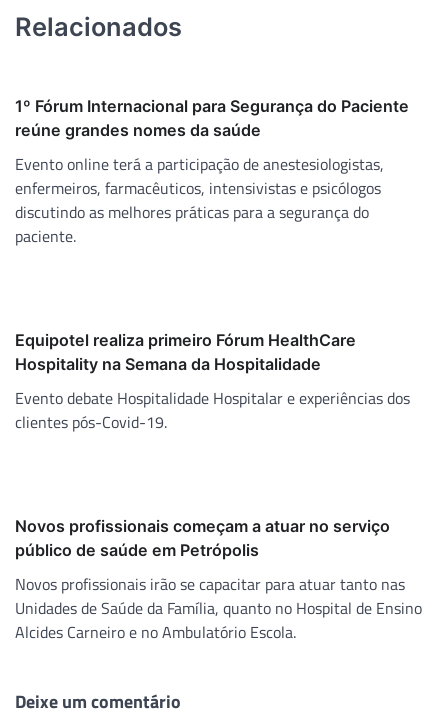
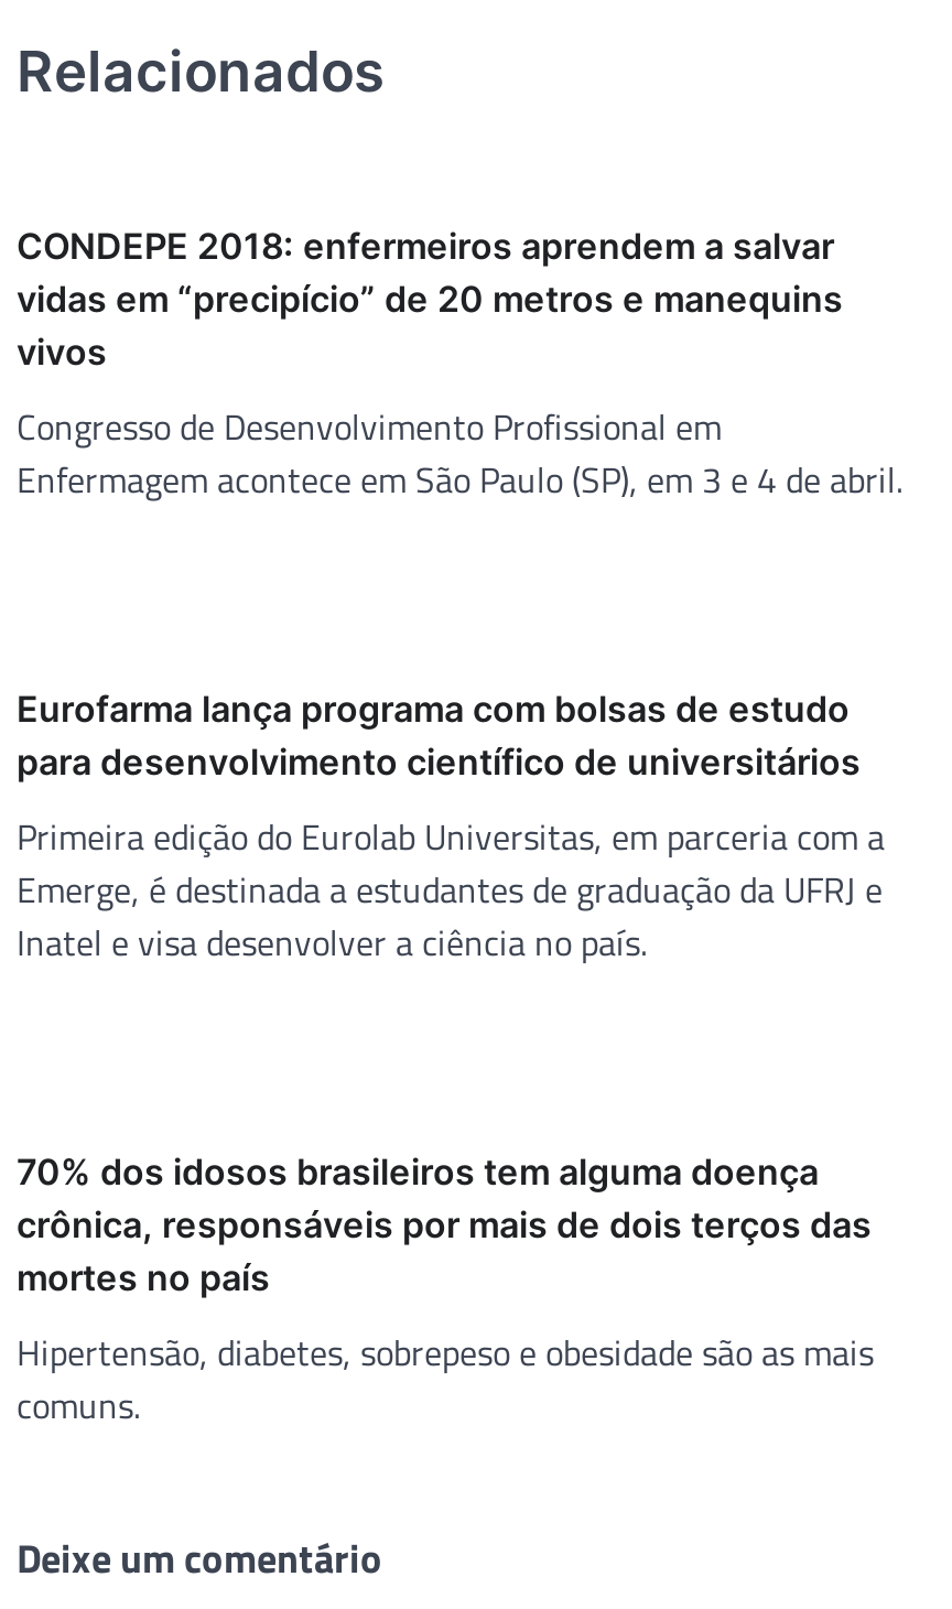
[15,96,409,140] 1º Fórum Internacional para Segurança do Paciente | reúne grandes nomes da saúde -> [17,222,843,372] CONDEPE 2018: enfermeiros aprendem a salvar | vidas em “precipício” de 20 metros e manequins | vivos
[15,152,384,248] Evento online terá a participação de anestesiologistas, | enfermeiros, farmacêuticos, intensivistas e psicólogos | discutindo as melhores práticas para a segurança do | paciente. -> [17,399,902,505] Congresso de Desenvolvimento Profissional em | Enfermagem acontece em São Paulo (SP), em 3 e 4 de abril.
[15,330,356,374] Equipotel realiza primeiro Fórum HealthCare | Hospitality na Semana da Hospitalidade -> [17,685,861,782] Eurofarma lança programa com bolsas de estudo | para desenvolvimento científico de universitários
[15,386,410,434] Evento debate Hospitalidade Hospitalar e experiências dos | clientes pós-Covid-19. -> [17,809,885,967] Primeira edição do Eurolab Universitas, em parceria com a | Emerge, é destinada a estudantes de graduação da UFRJ e | Inatel e visa desenvolver a ciência no país.
[15,516,390,560] Novos profissionais começam a atuar no serviço | público de saúde em Petrópolis -> [17,1148,872,1298] 70% dos idosos brasileiros tem alguma doença | crônica, responsáveis por mais de dois terços das | mortes no país
[15,572,422,644] Novos profissionais irão se capacitar para atuar tanto nas | Unidades de Saúde da Família, quanto no Hospital de Ensino | Alcides Carneiro e no Ambulatório Escola. -> [17,1324,874,1430] Hipertensão, diabetes, sobrepeso e obesidade são as mais | comuns.

